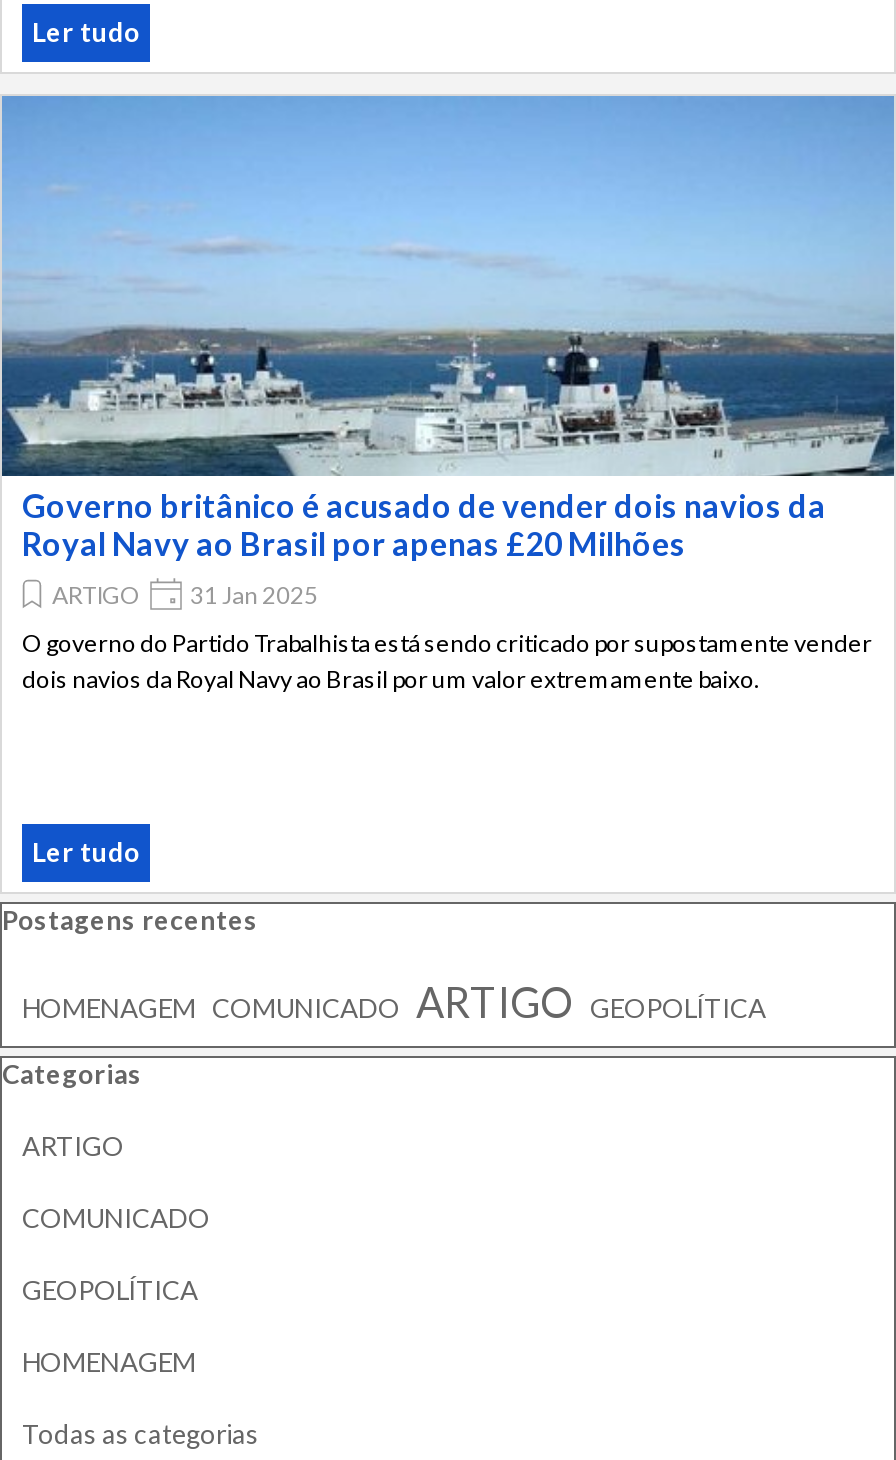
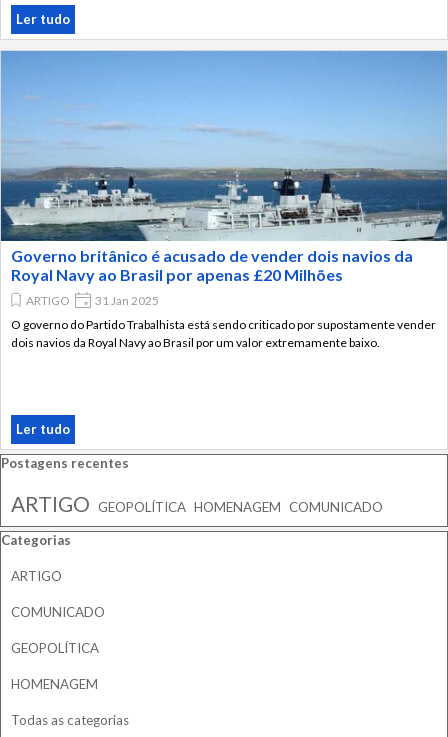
[22,976,766,1026] HOMENAGEM COMUNICADO ARTIGO GEOPOLÍTICA -> [11,491,383,516] ARTIGO GEOPOLÍTICA HOMENAGEM COMUNICADO

